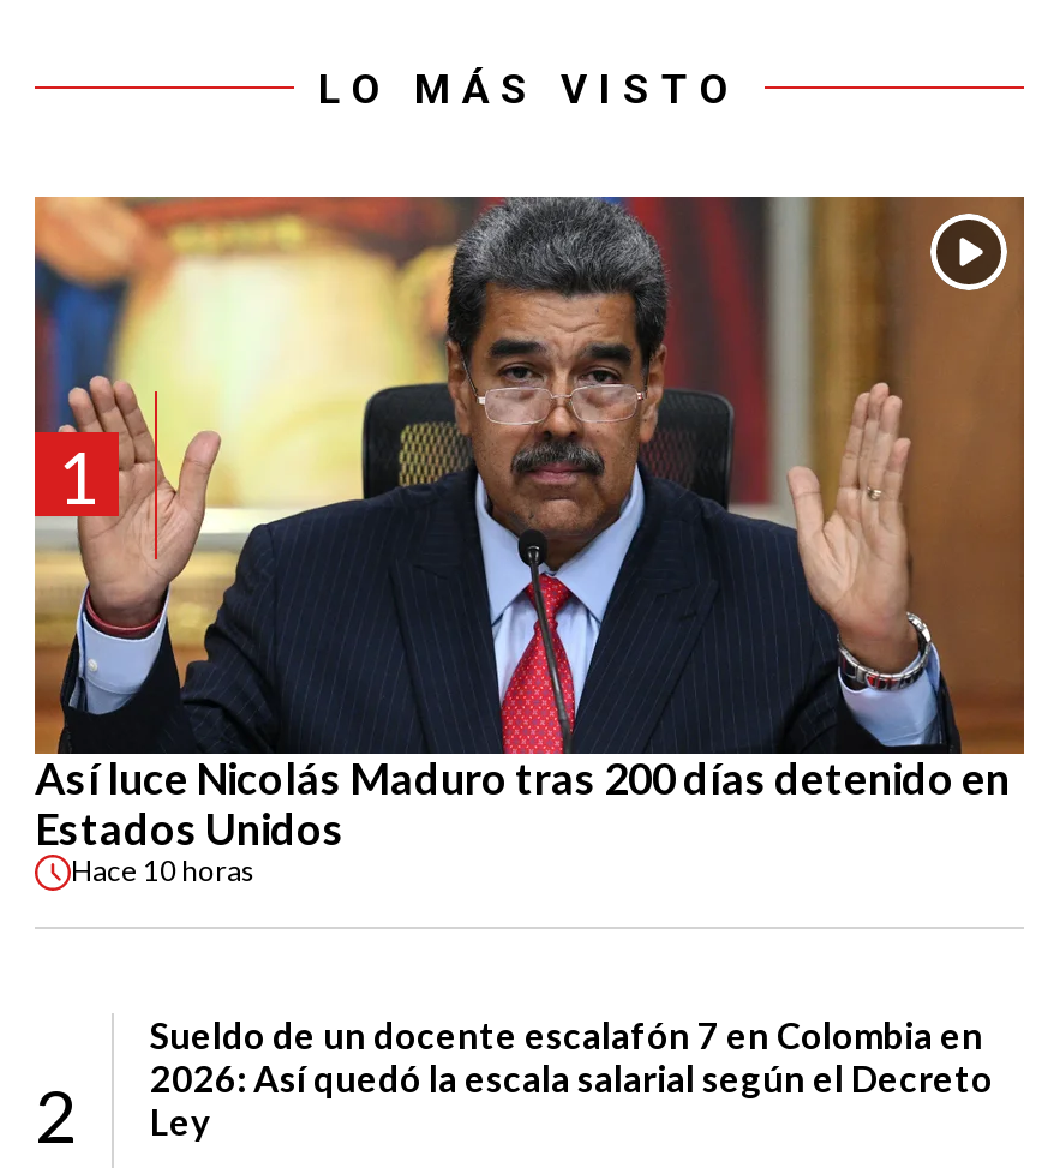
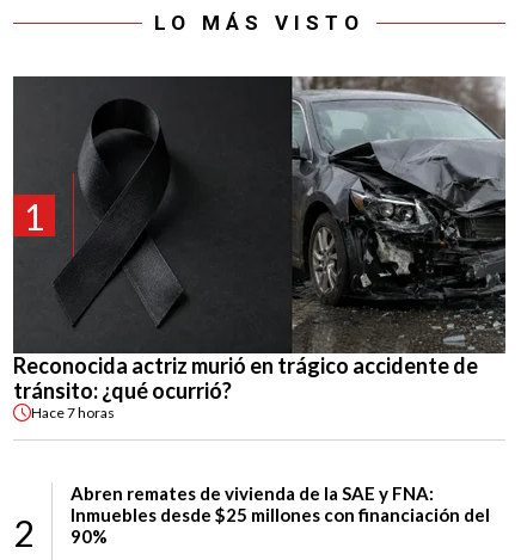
[32,196,1026,889] [image] | Así luce Nicolás Maduro tras 200 días detenido en | Estados Unidos | Hace 10 horas -> [12,75,507,421] [image] | Reconocida actriz murió en trágico accidente de | tránsito: ¿qué ocurrió? | Hace 7 horas
[150,1013,993,1142] Sueldo de un docente escalafón 7 en Colombia en | 2026: Así quedó la escala salarial según el Decreto | Ley -> [71,483,490,547] Abren remates de vivienda de la SAE y FNA: | Inmuebles desde $25 millones con financiación del | 90%

